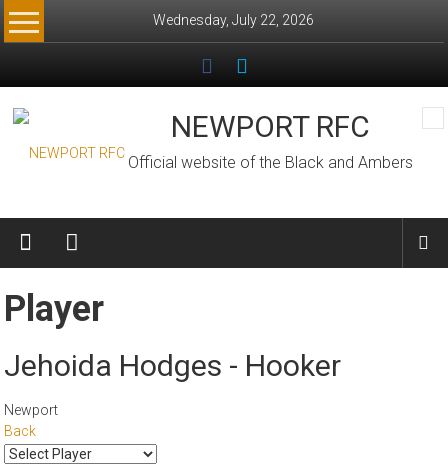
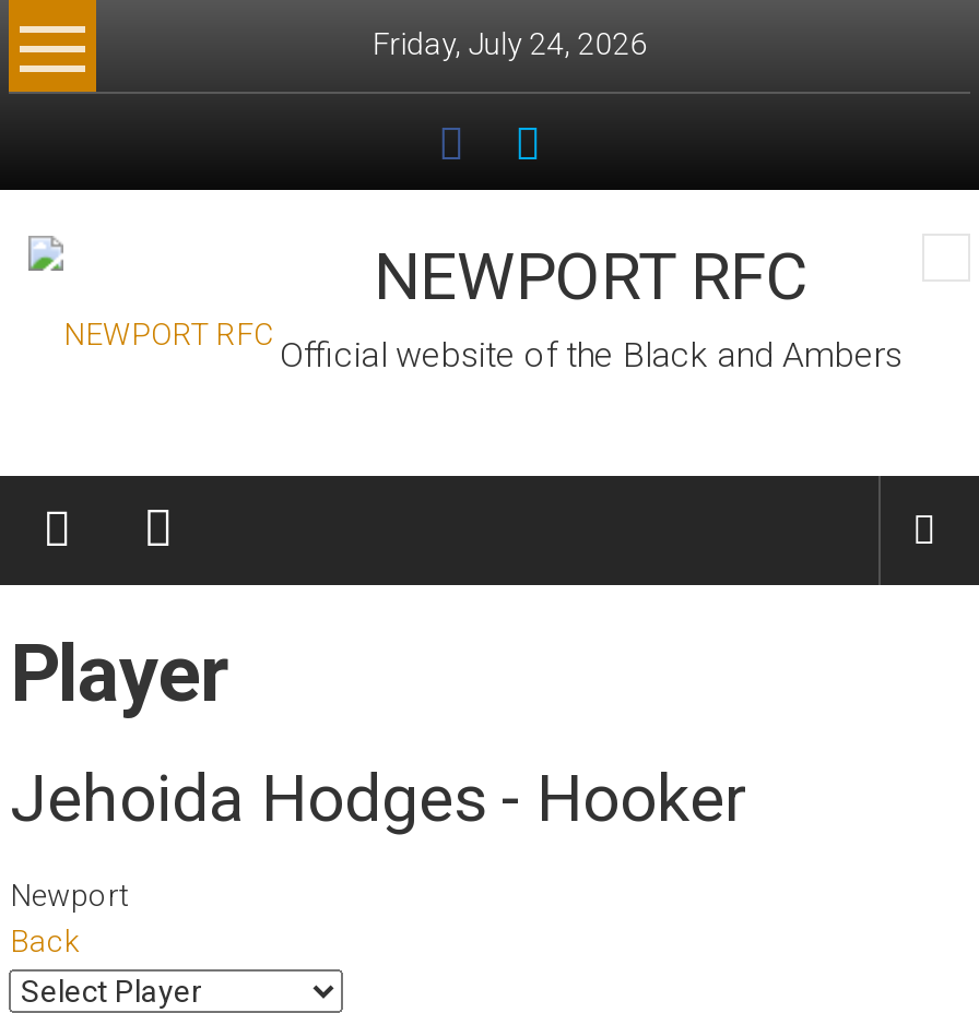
[153,12,314,28] Wednesday, July 22, 2026 -> [372,26,647,61] Friday, July 24, 2026

